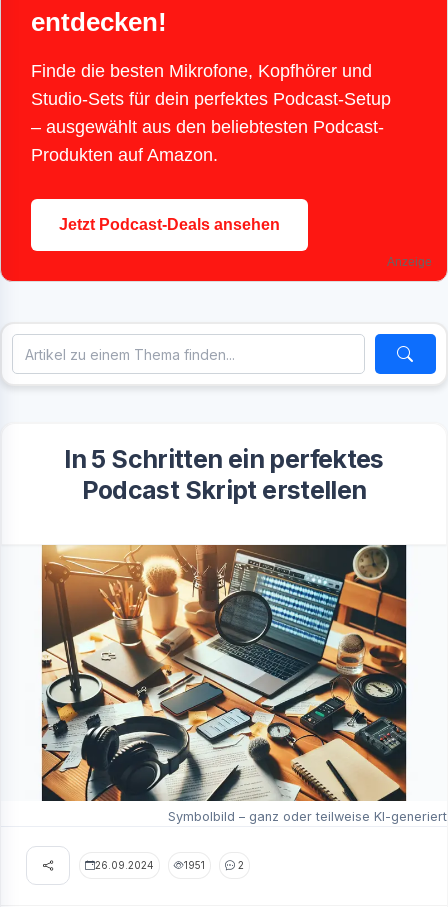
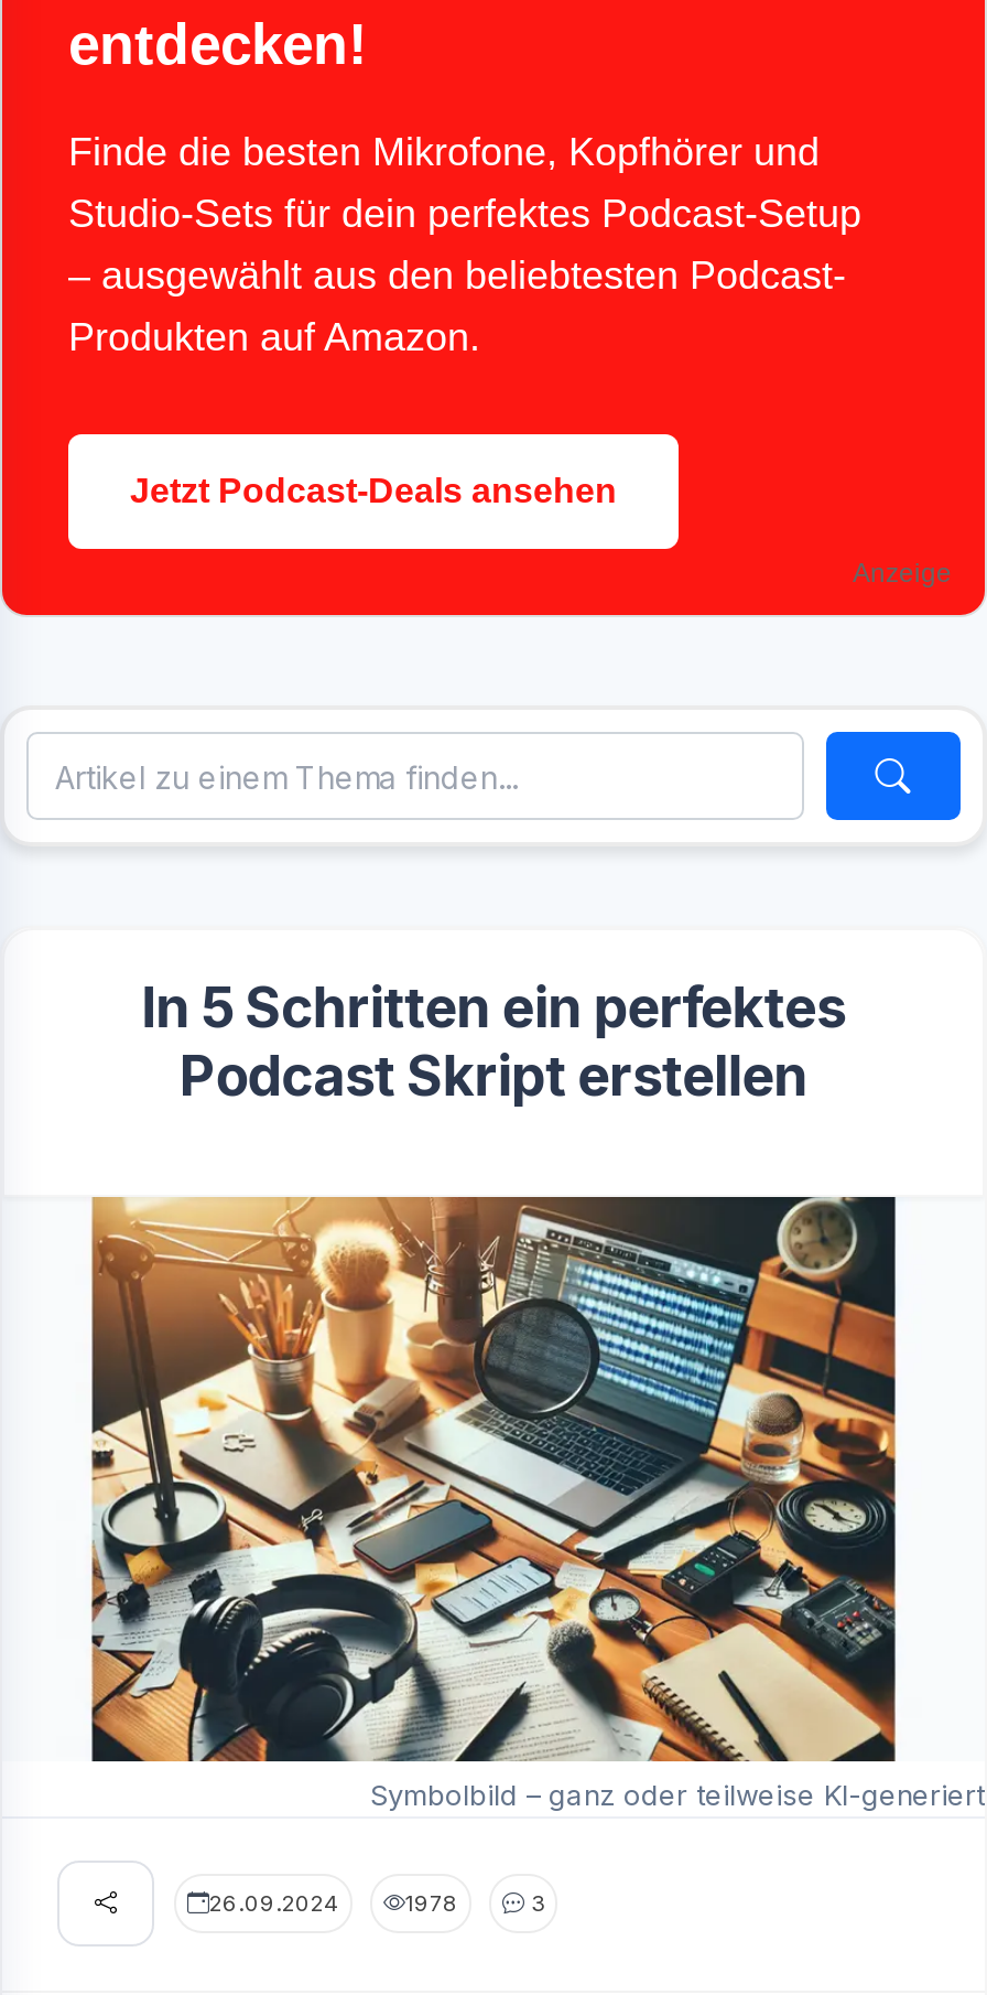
[184,859,205,871] 1951 -> [405,1890,458,1916] 1978
[235,859,244,871] 2 -> [524,1890,544,1916] 3

